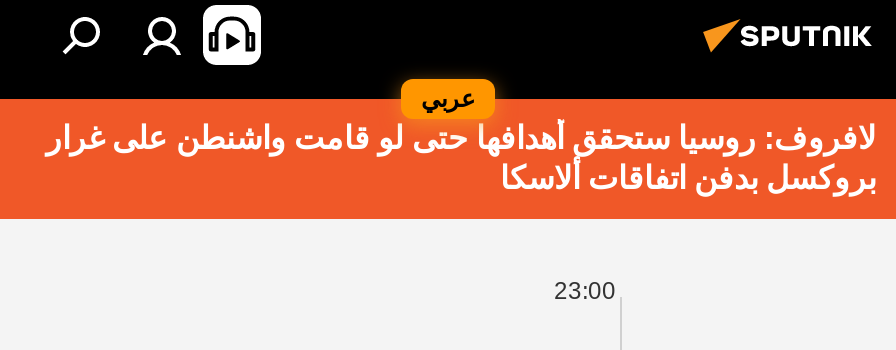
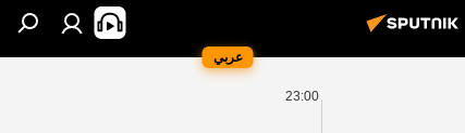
[6,97,890,221] [image] | لافروف: روسيا ستحقق أهدافها حتى لو قامت واشنطن على غرار | بروكسل بدفن اتفاقات ألاسكا -> none

